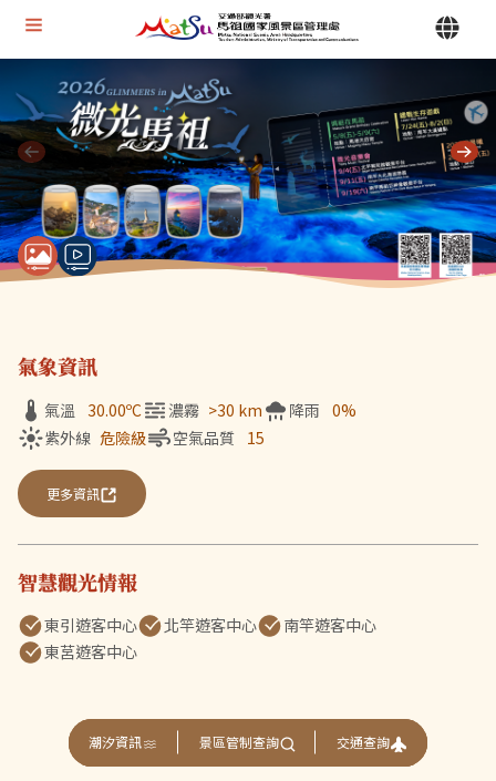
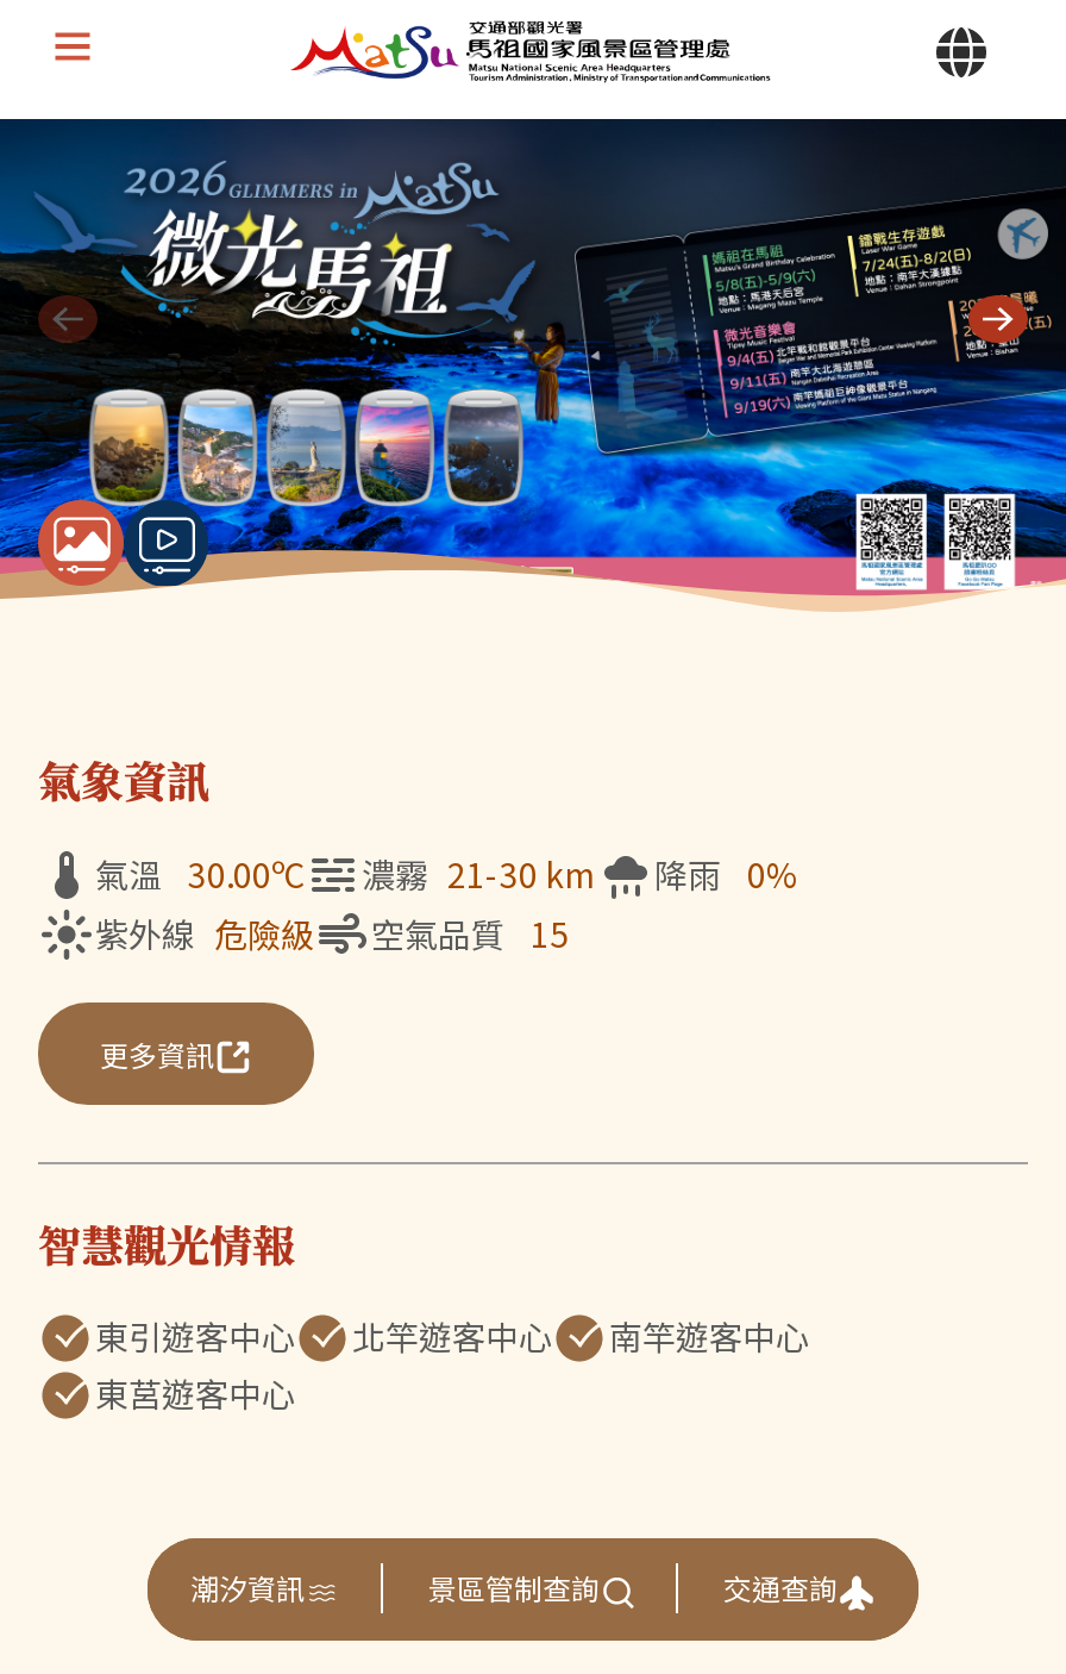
[44,399,356,421] 氣溫 30.00ºC 濃霧 >30 km 降雨 0% -> [95,851,799,898] 氣溫 30.00ºC 濃霧 21-30 km 降雨 0%

